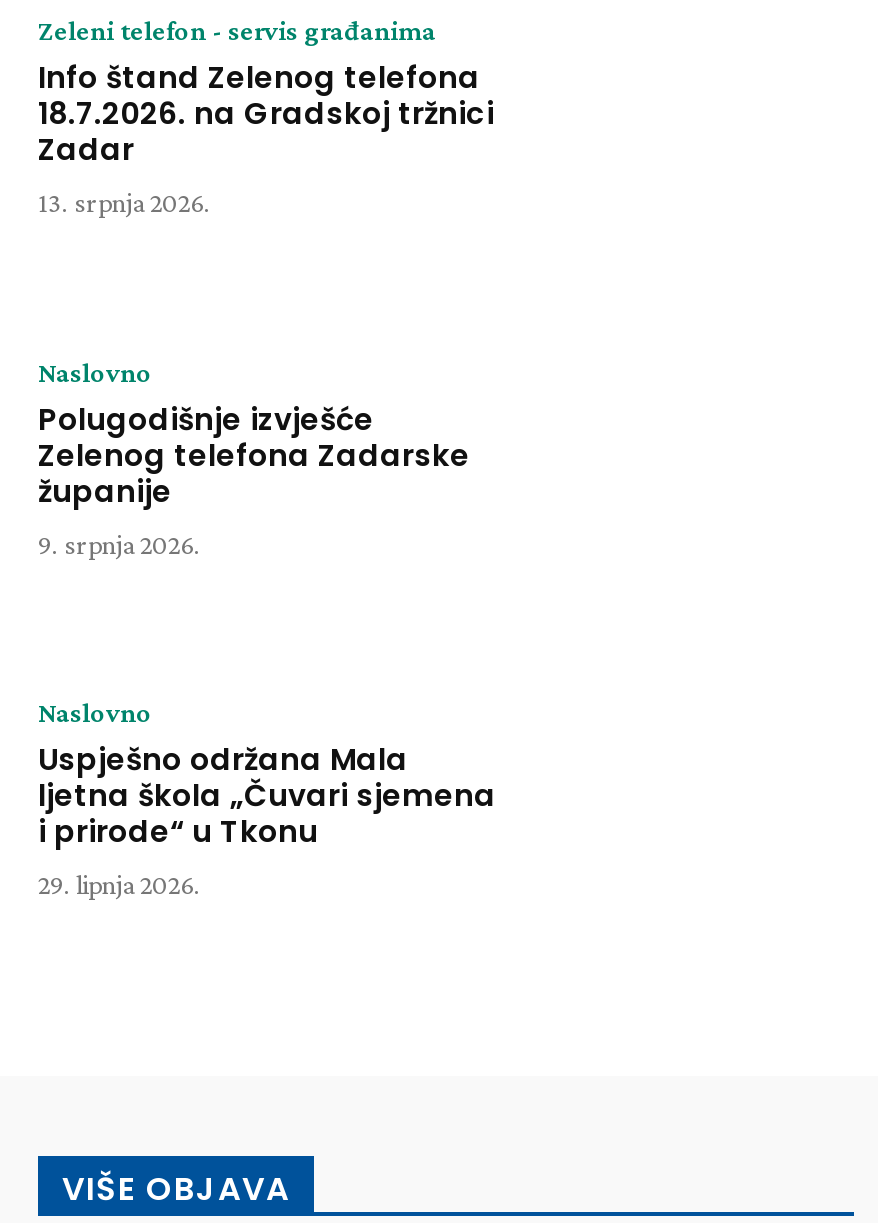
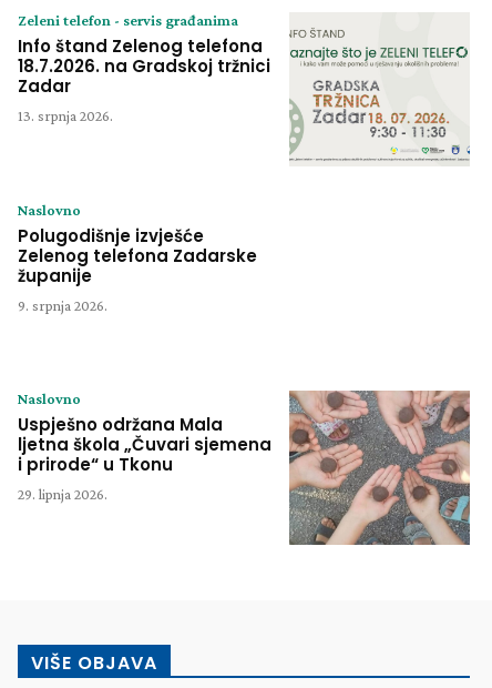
none -> [288,13,471,165] [image]
none -> [288,389,471,546] [image]

